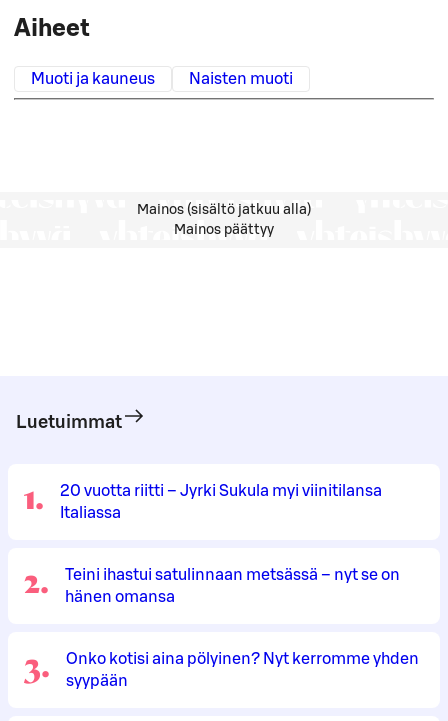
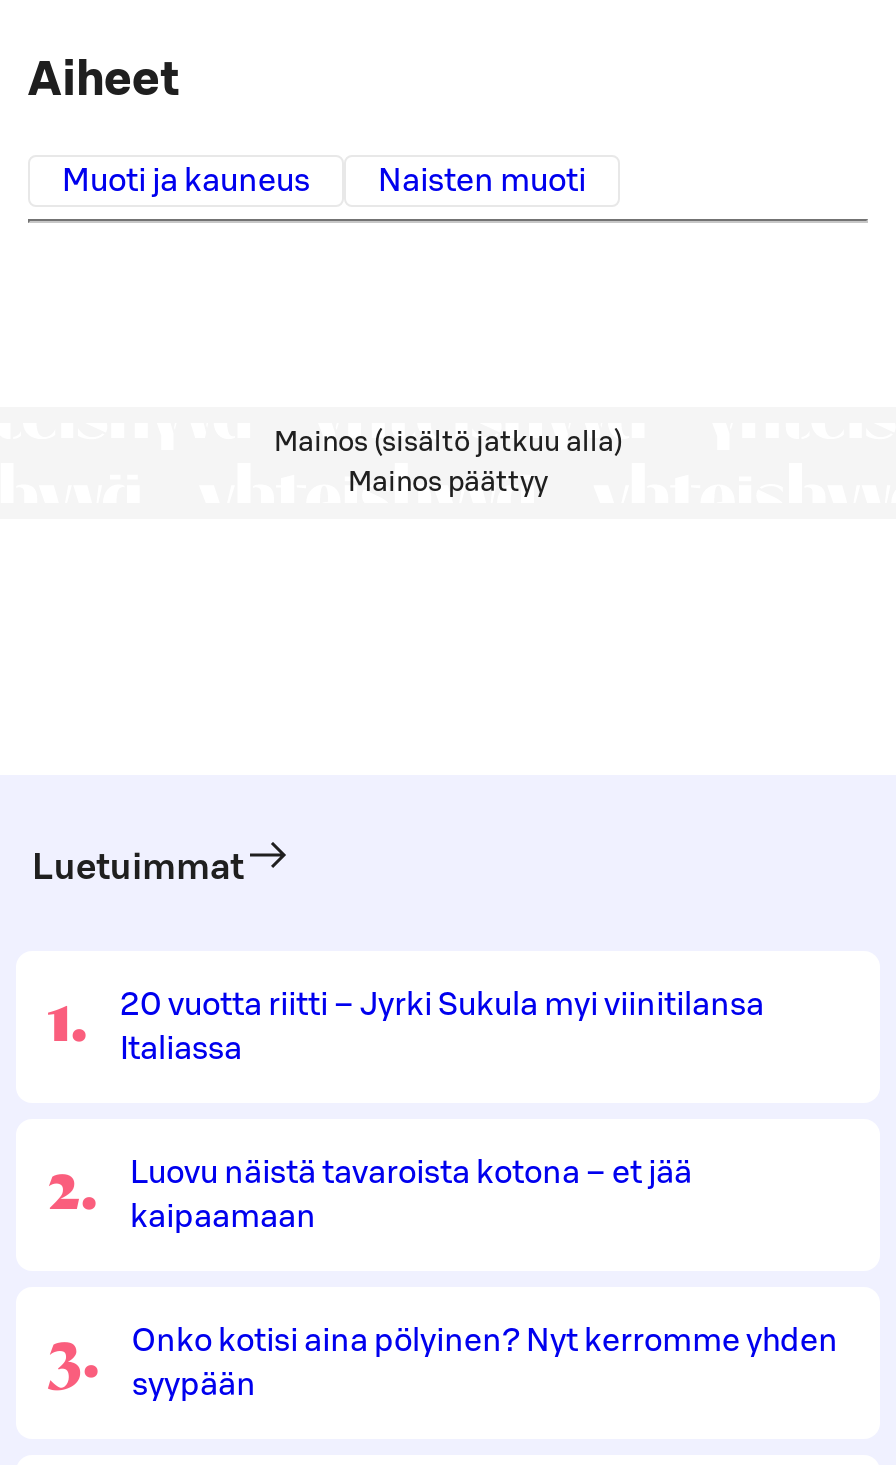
[65,567,400,605] Teini ihastui satulinnaan metsässä – nyt se on | hänen omansa -> [130,1157,692,1233] Luovu näistä tavaroista kotona – et jää | kaipaamaan

